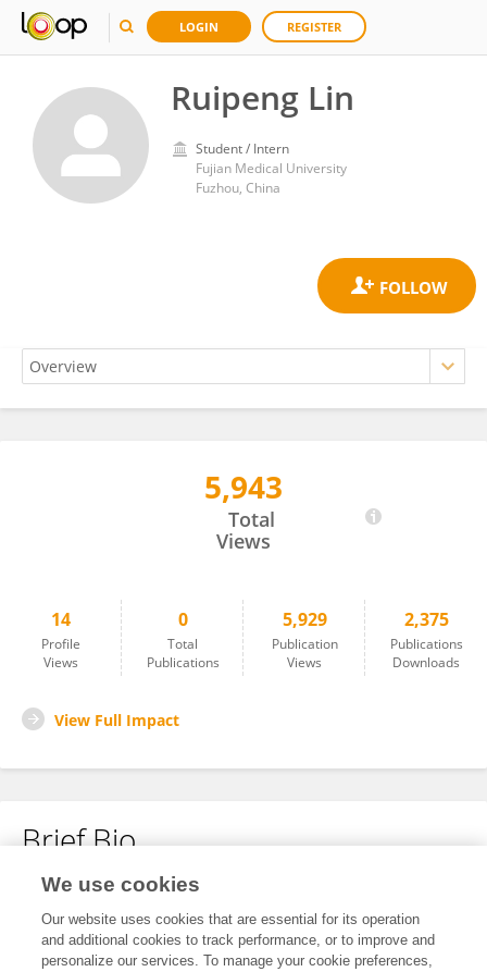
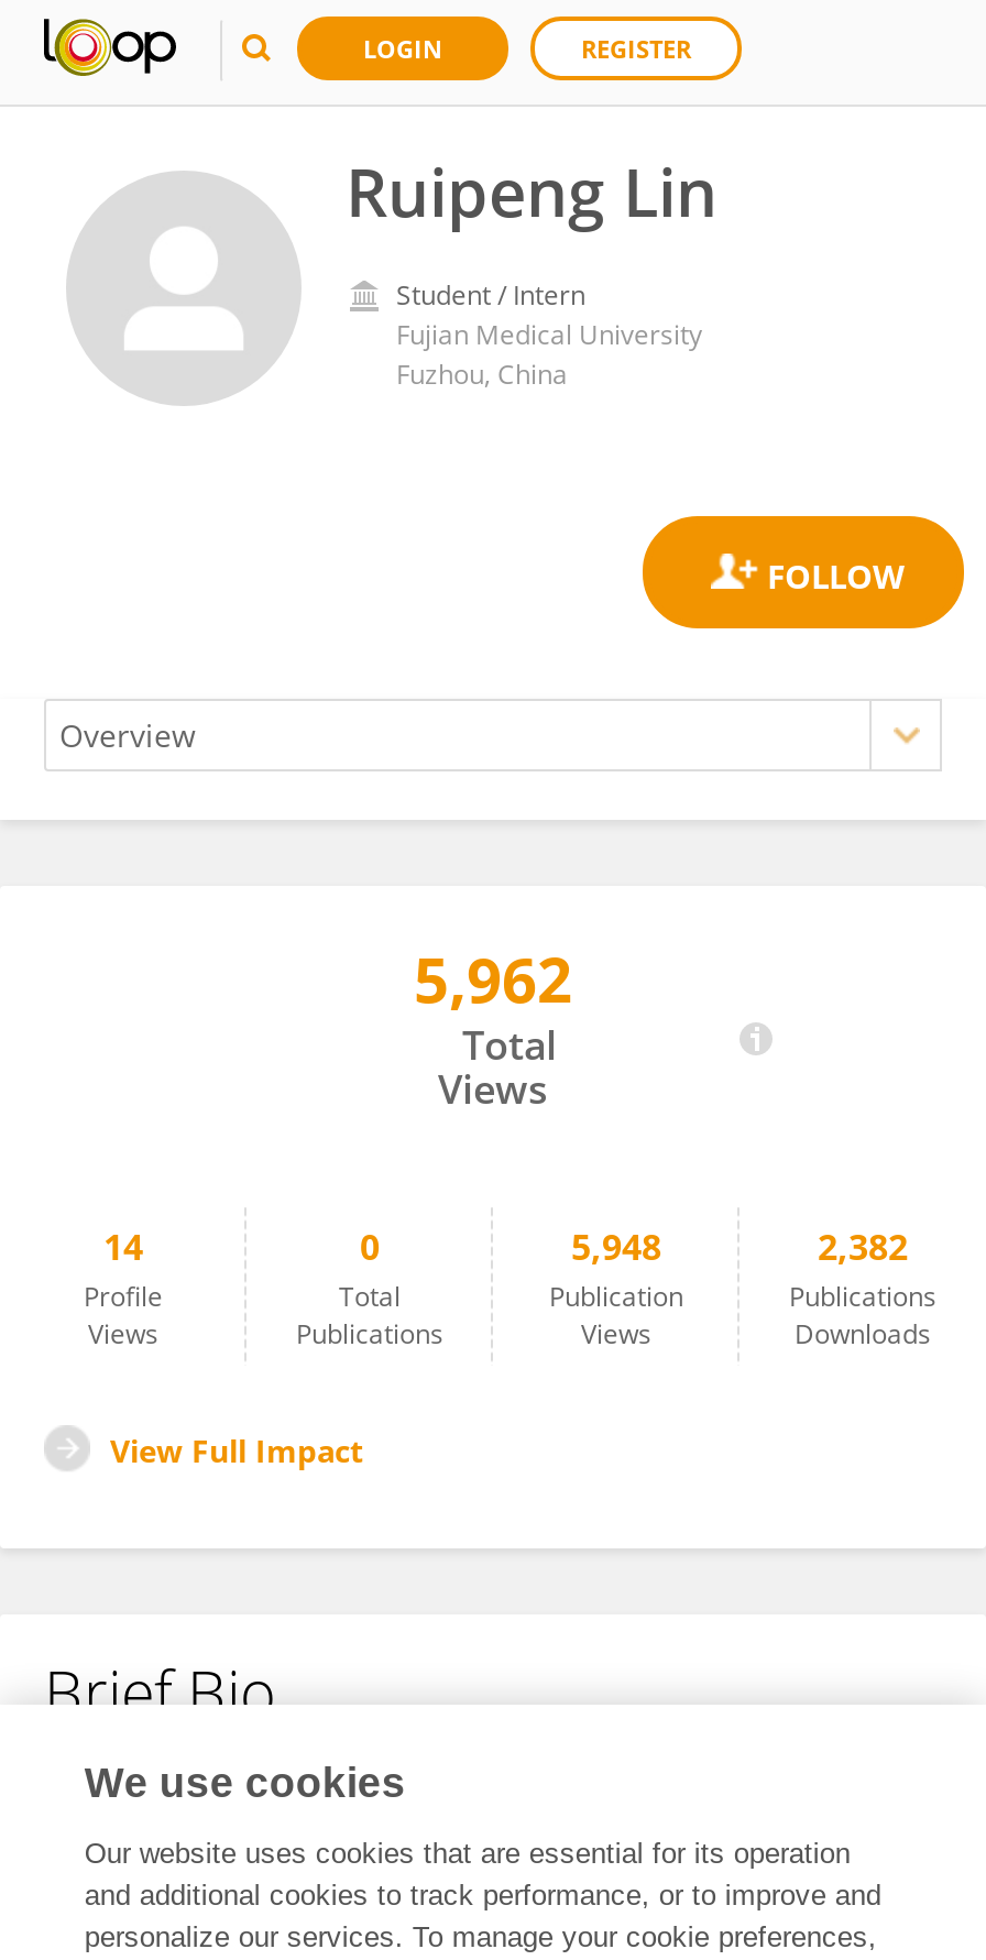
[204,466,283,507] 5,943 -> [414,937,572,1020] 5,962
[282,607,327,631] 5,929 -> [571,1223,661,1271] 5,948
[404,607,448,631] 2,375 -> [818,1223,908,1271] 2,382

